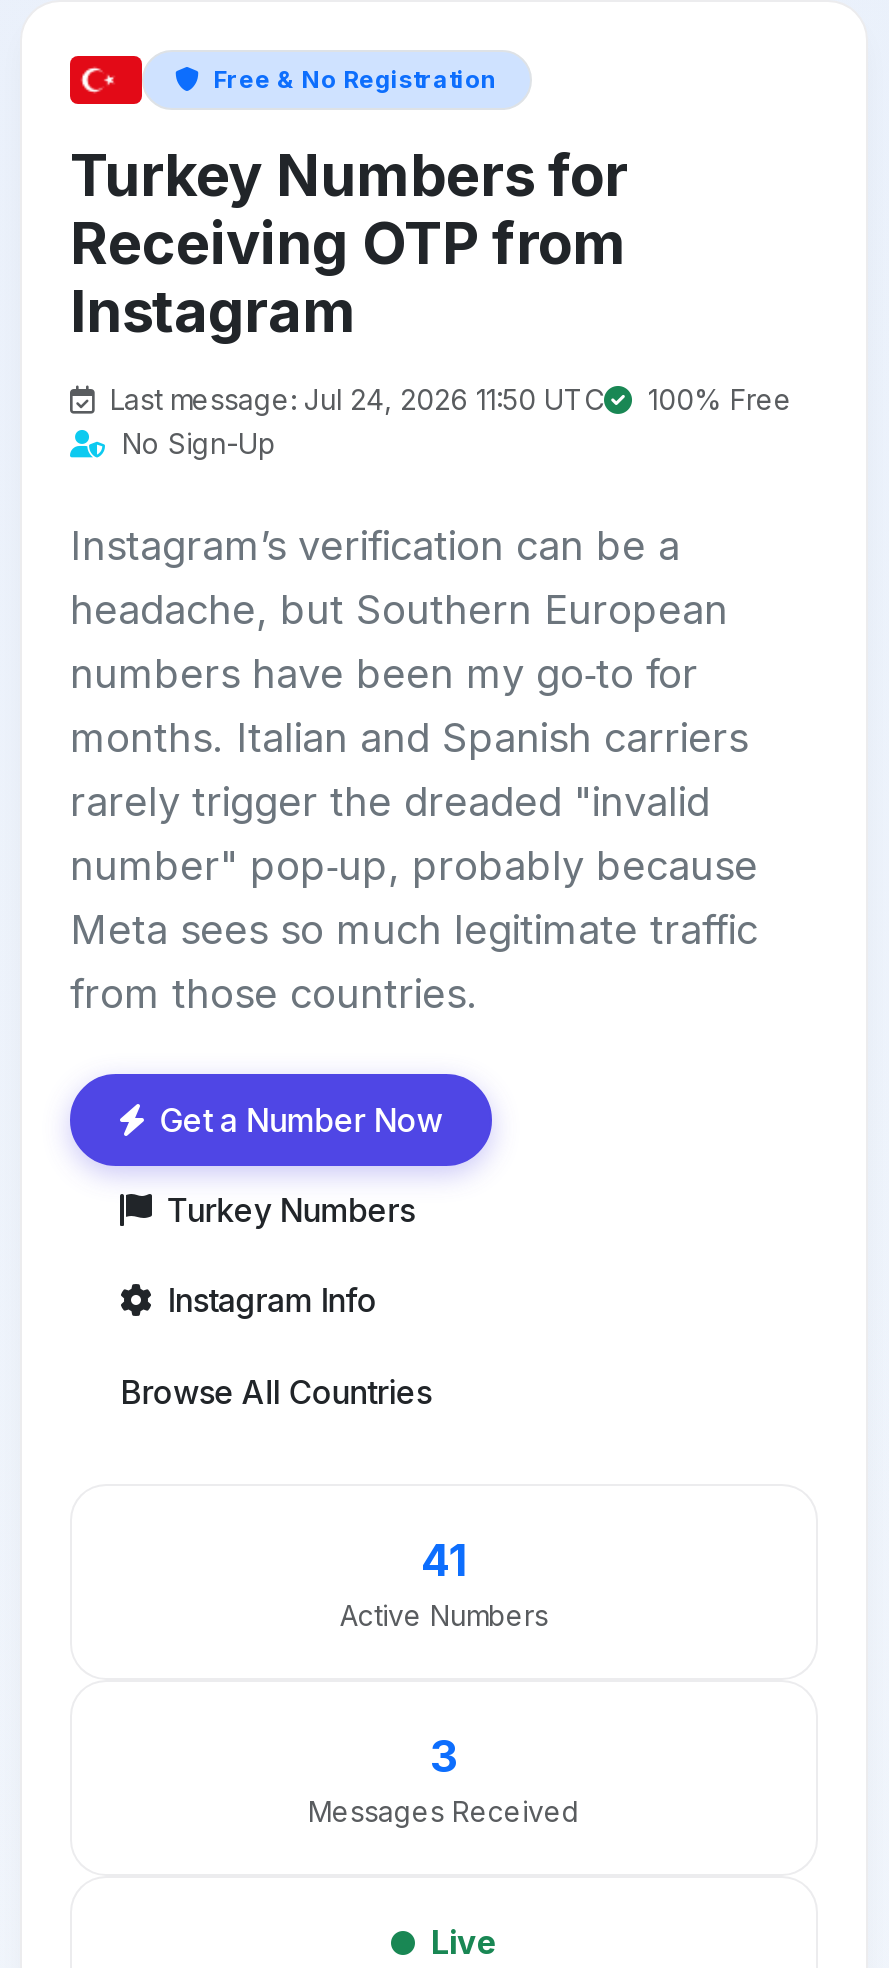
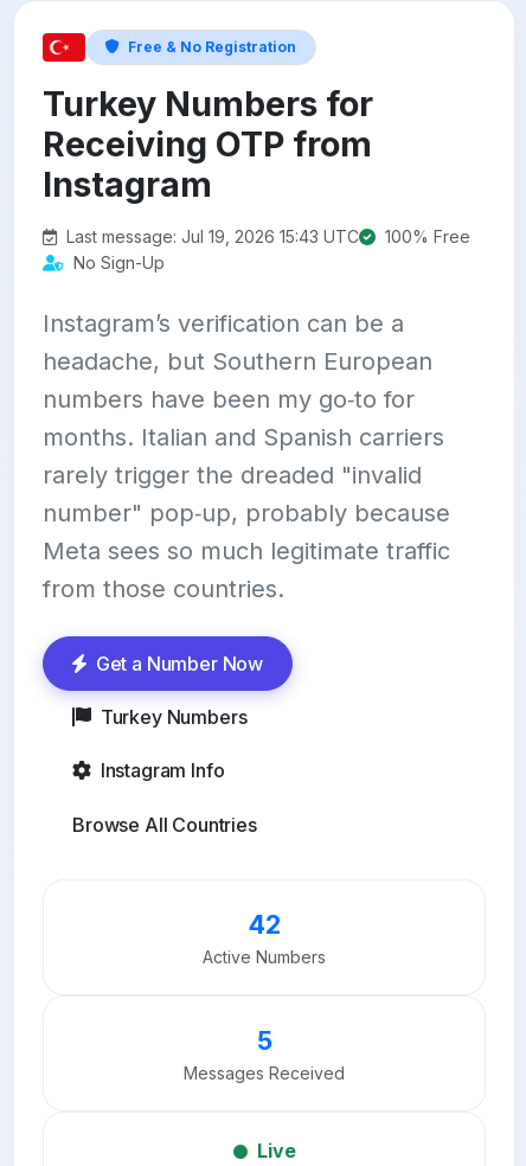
[102,383,604,417] Last message: Jul 24, 2026 11:50 UTC -> [62,227,359,247] Last message: Jul 19, 2026 15:43 UTC
[421,1534,467,1586] 41 -> [248,909,281,940] 42
[430,1730,458,1782] 3 -> [256,1025,272,1056] 5

